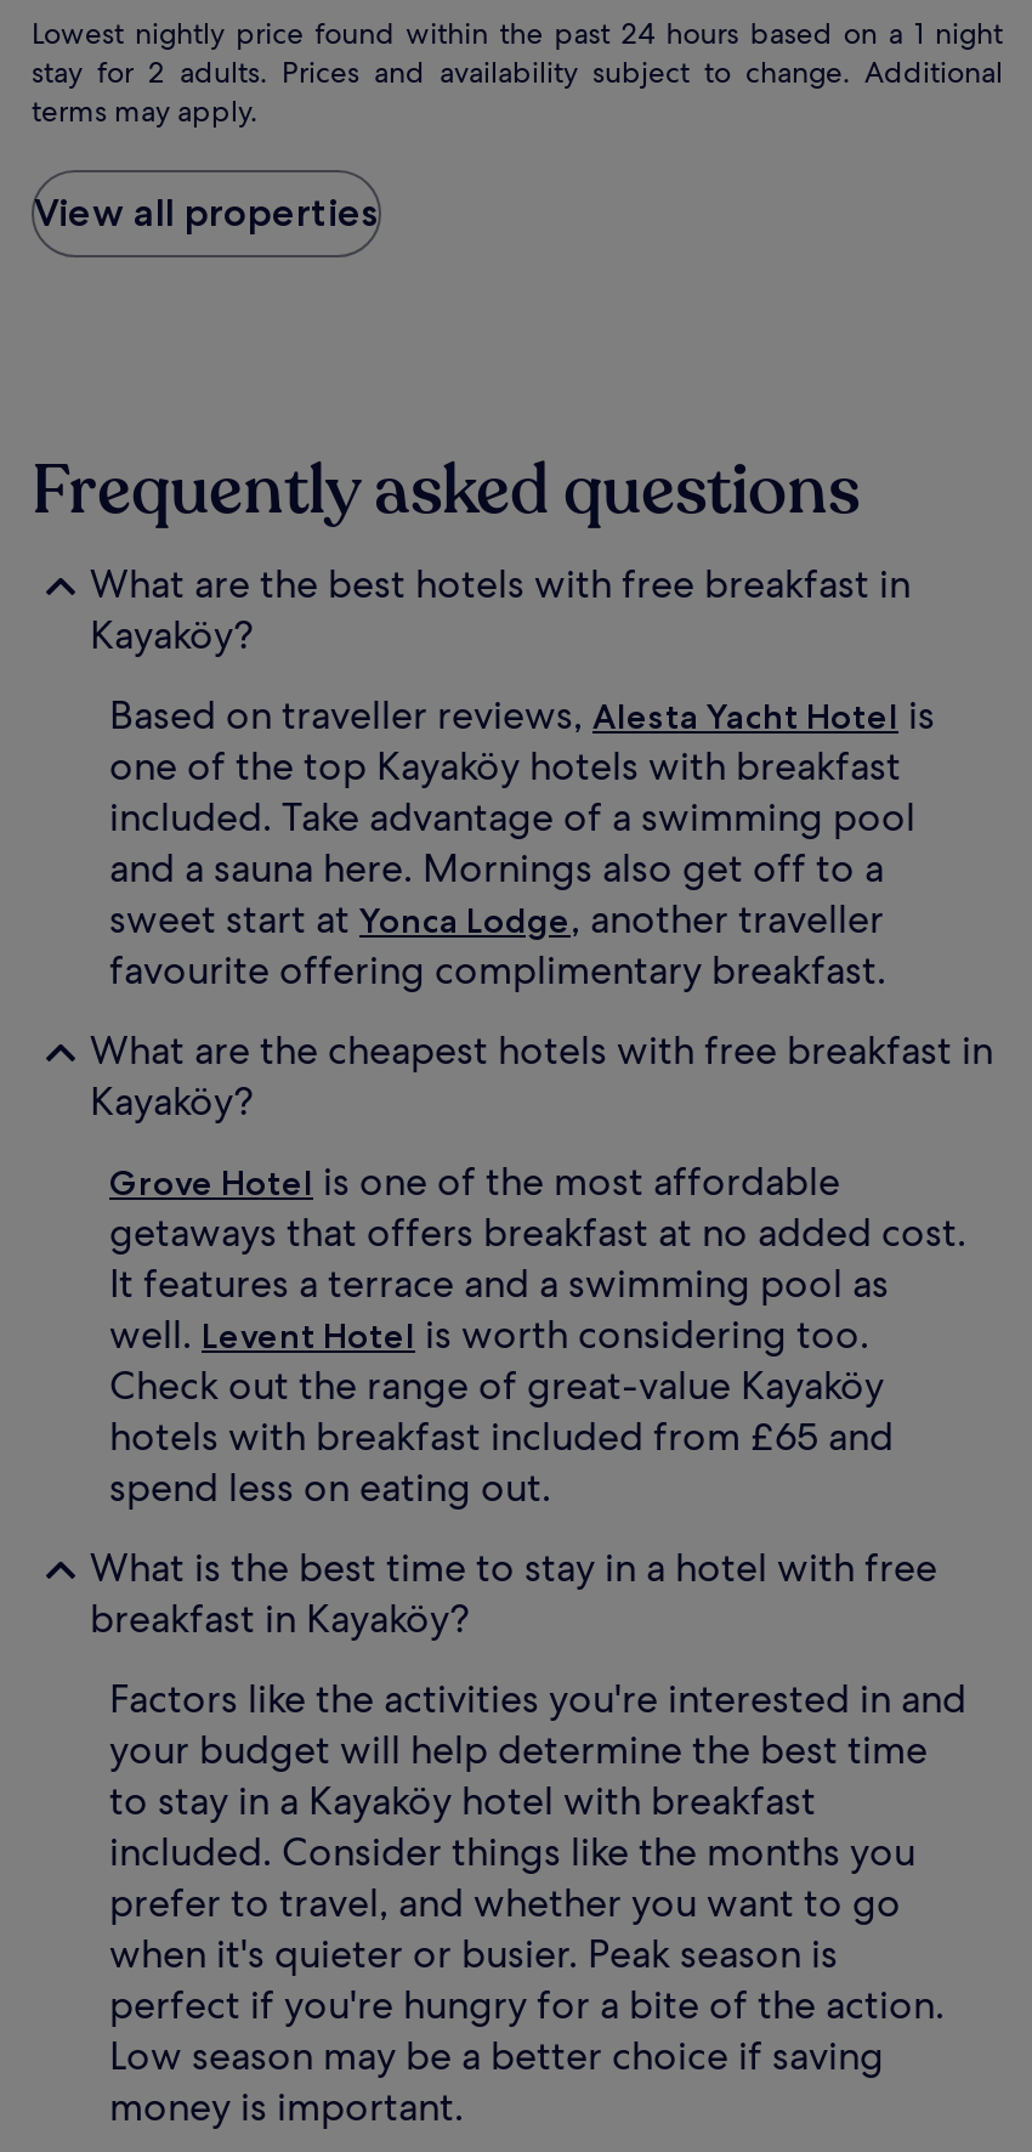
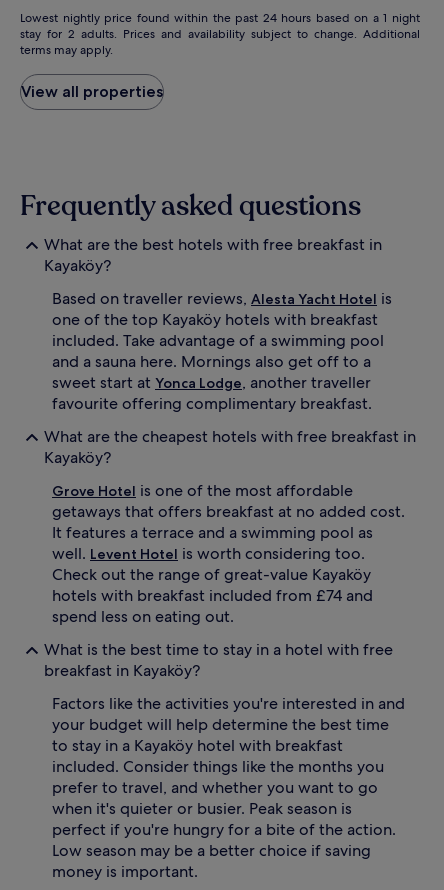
[109,1410,894,1461] hotels with breakfast included from £65 and -> [52,584,373,605] hotels with breakfast included from £74 and

